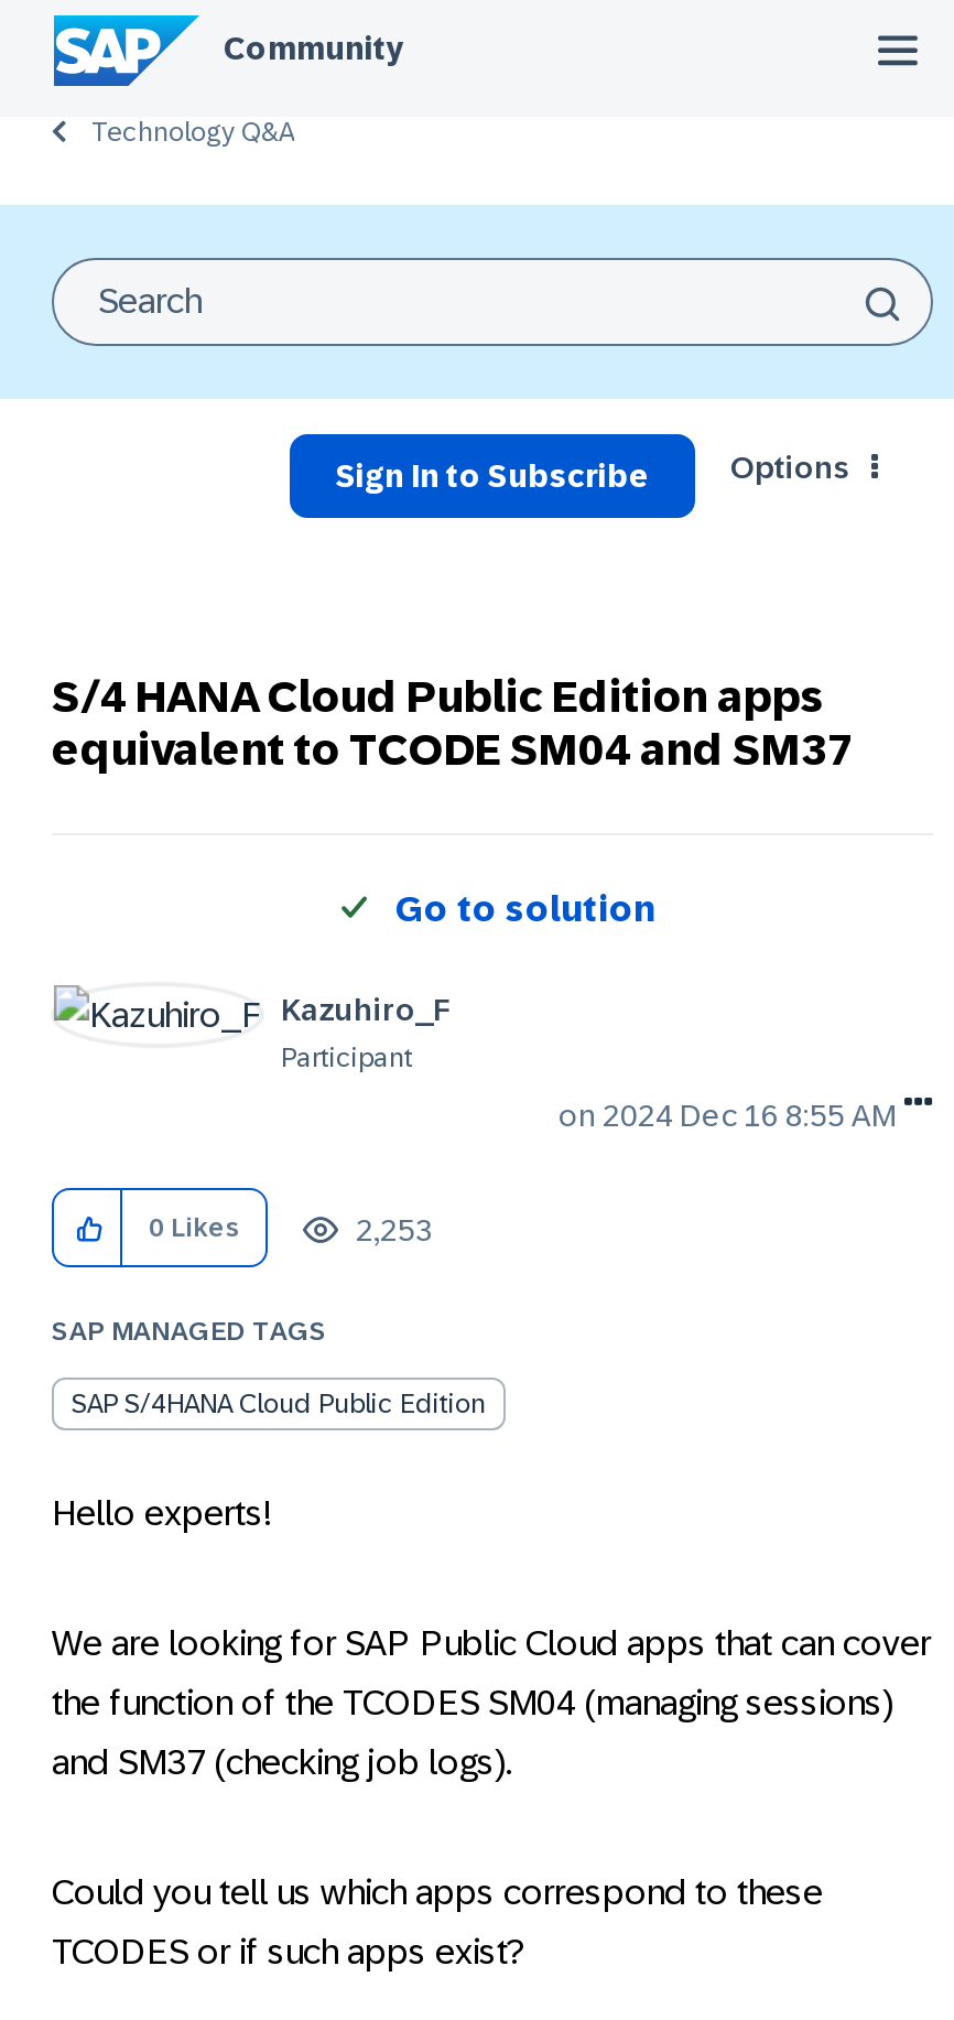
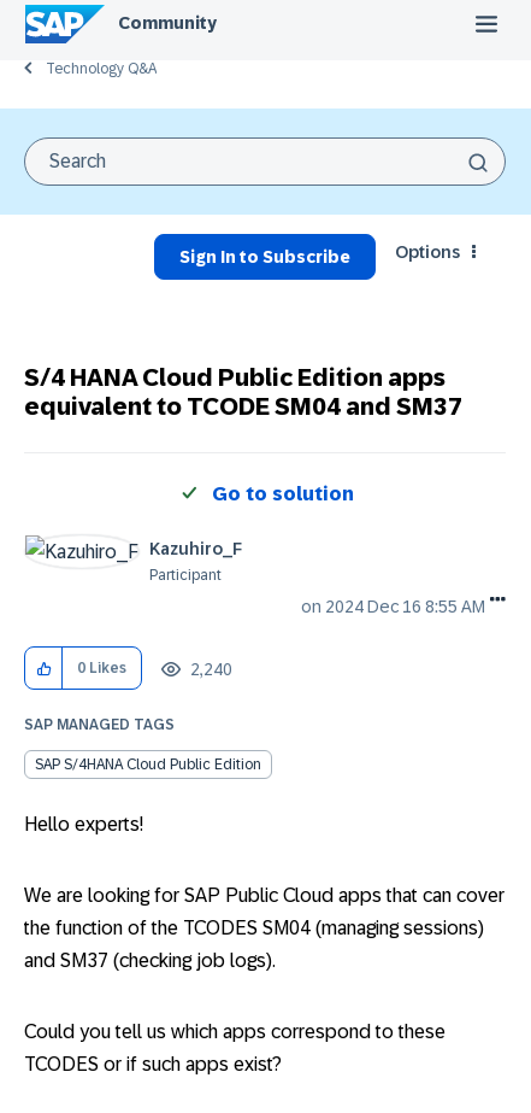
[356,1212,433,1247] 2,253 -> [190,659,232,679] 2,240

